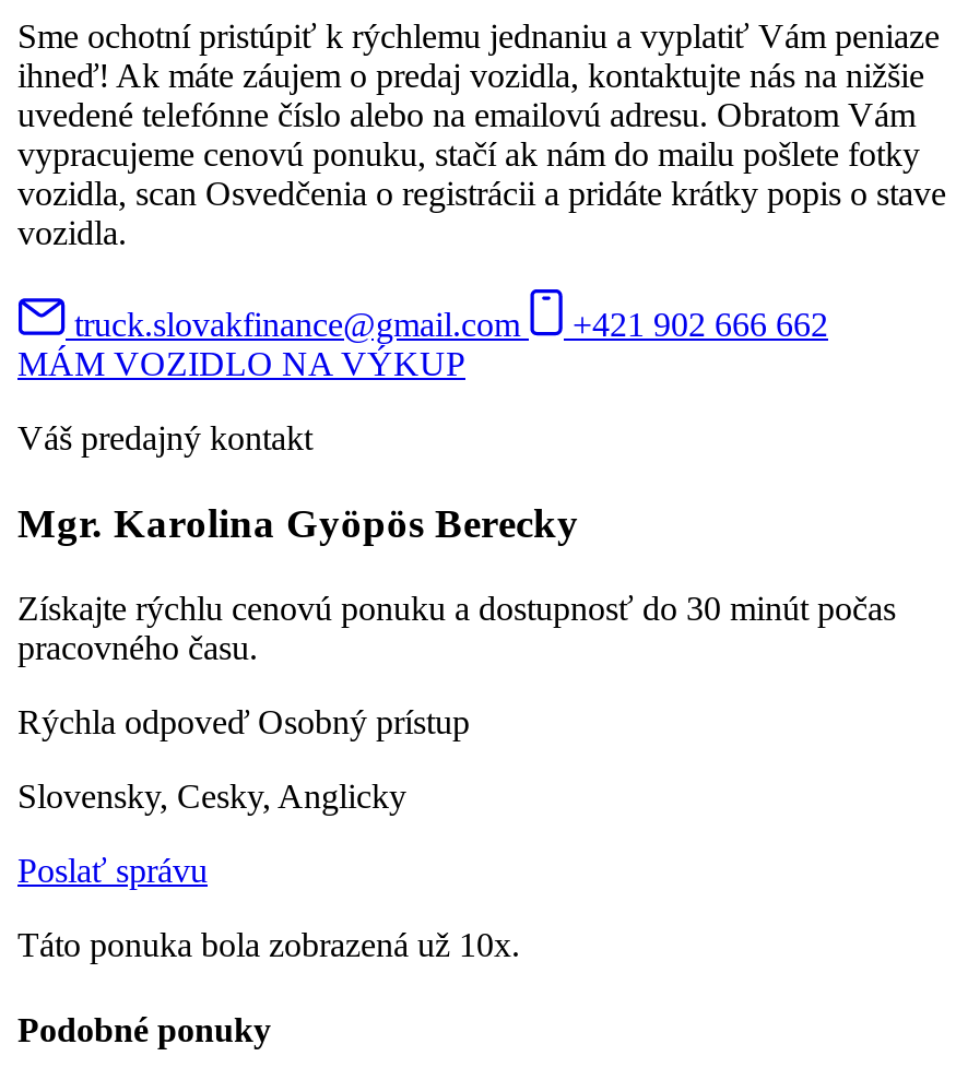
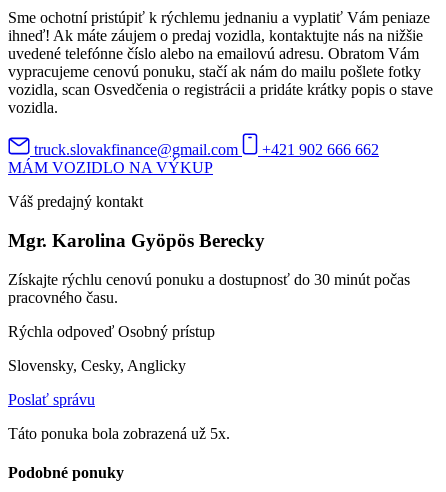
[17,925,520,962] Táto ponuka bola zobrazená už 10x. -> [8,425,230,442] Táto ponuka bola zobrazená už 5x.

